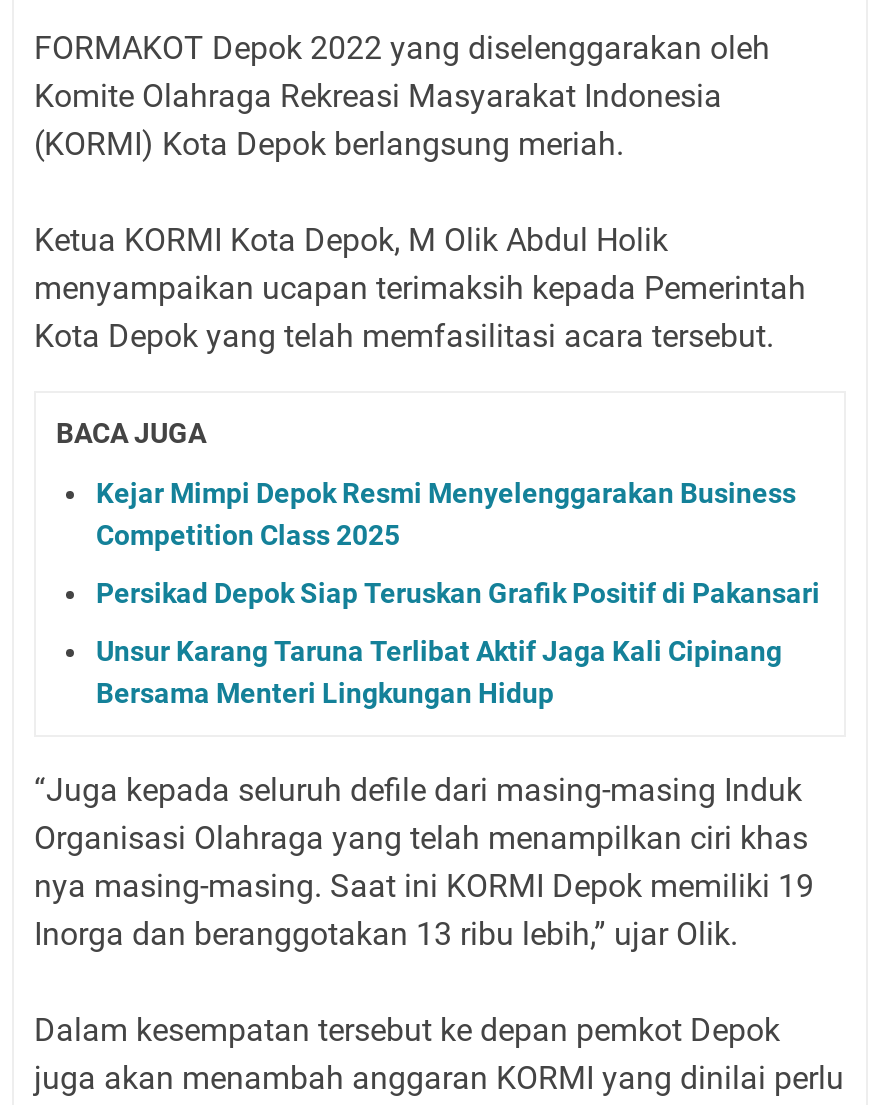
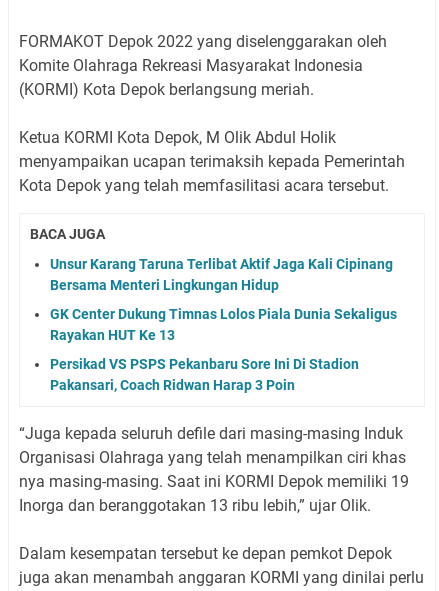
[96,478,820,610] Kejar Mimpi Depok Resmi Menyelenggarakan Business | Competition Class 2025 | Persikad Depok Siap Teruskan Grafik Positif di Pakansari -> none
moved [96,636,782,710] -> [50,256,393,293]: Unsur Karang Taruna Terlibat Aktif Jaga Kali Cipinang | Bersama Menteri Lingkungan Hidup
none -> [50,306,397,393] GK Center Dukung Timnas Lolos Piala Dunia Sekaligus | Rayakan HUT Ke 13 | Persikad VS PSPS Pekanbaru Sore Ini Di Stadion | Pakansari, Coach Ridwan Harap 3 Poin

